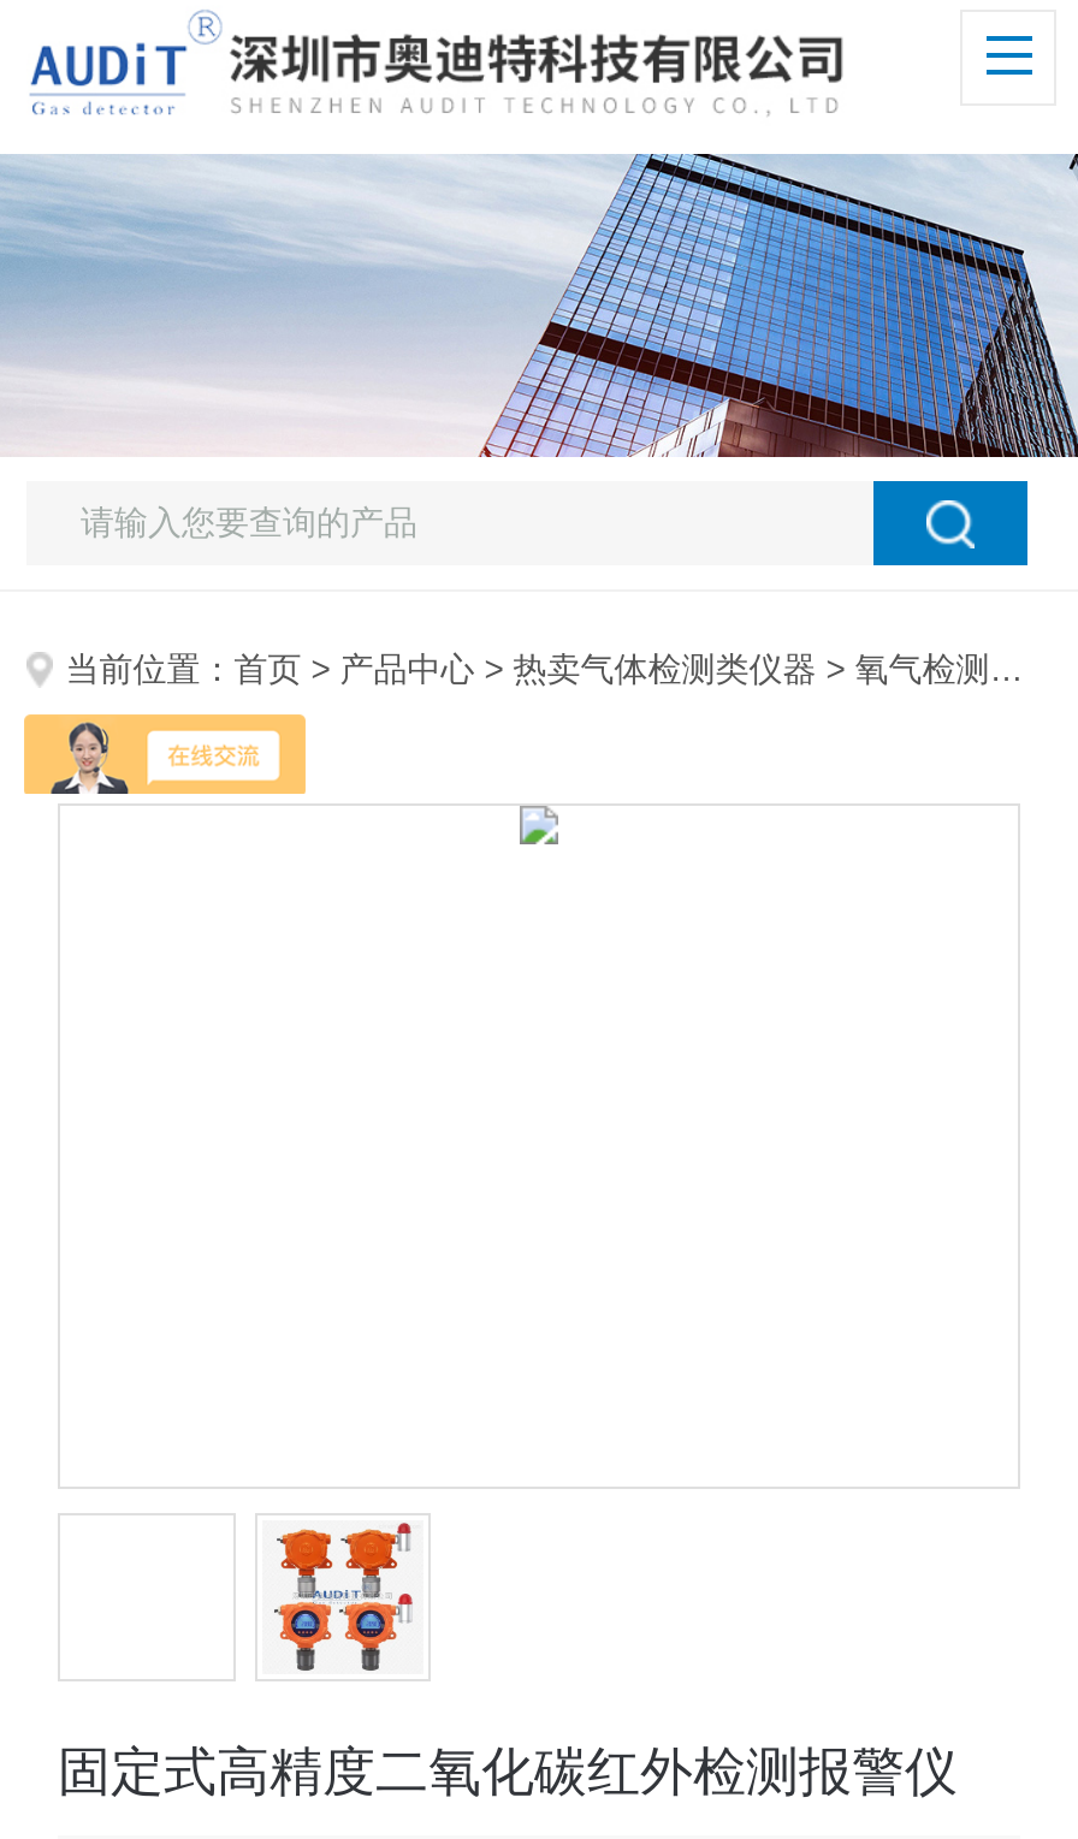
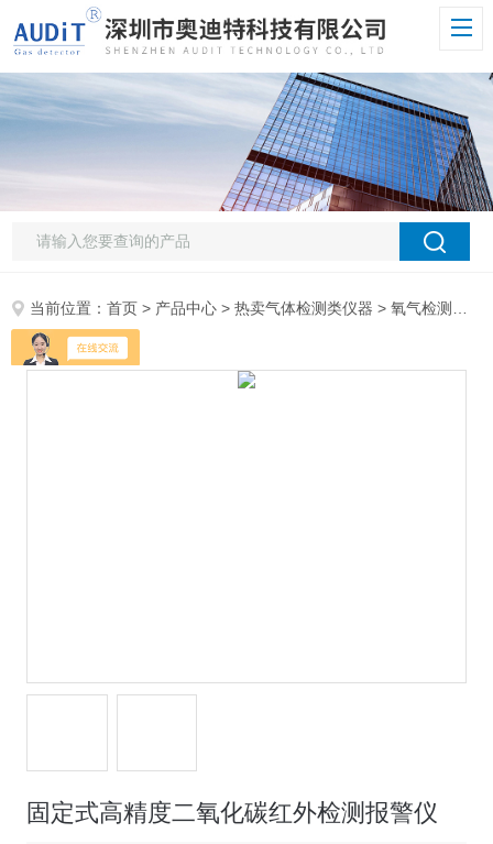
[272,1520,414,1674] [image] -> none

